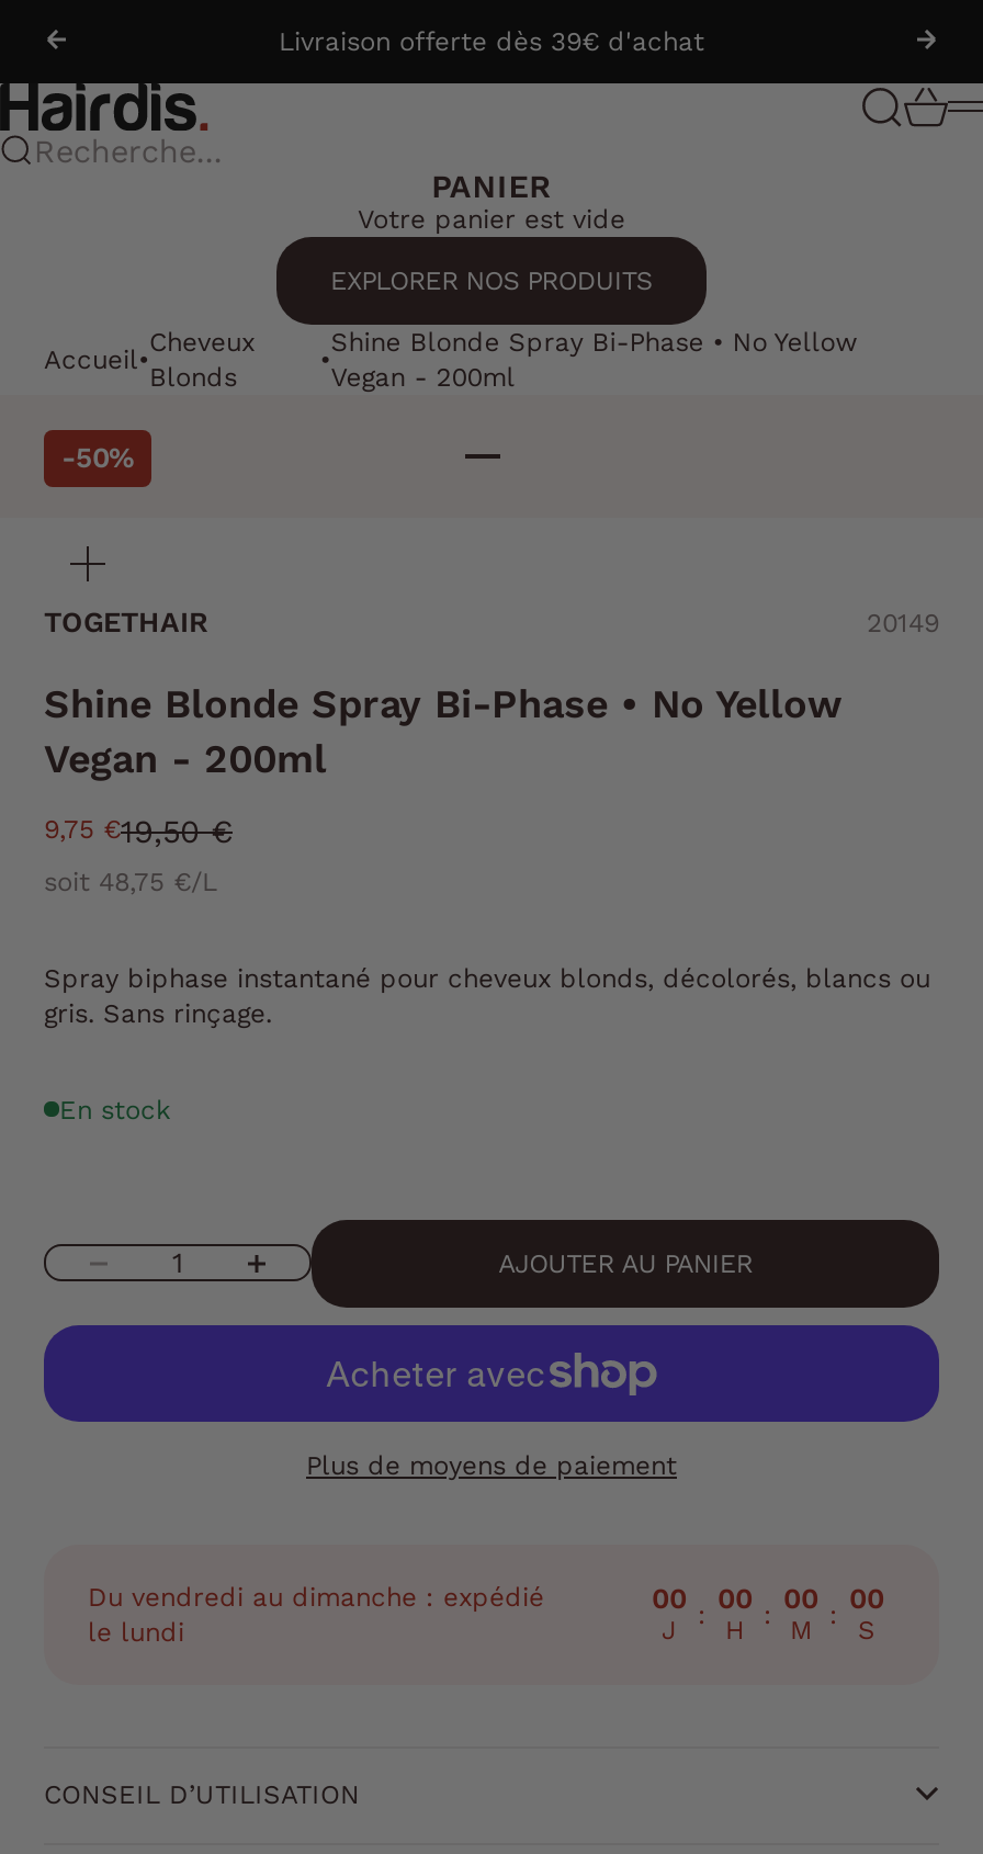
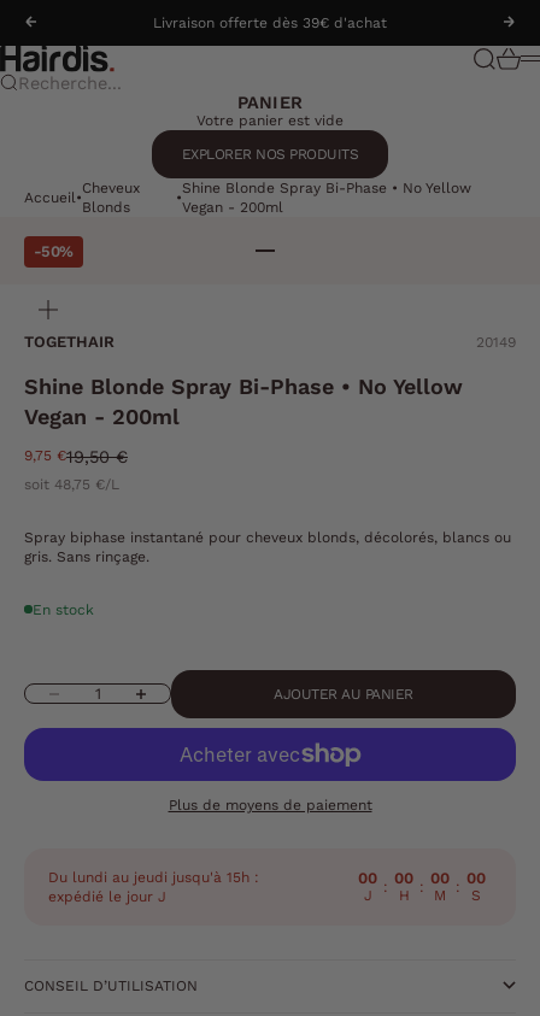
[88,1581,544,1647] Du vendredi au dimanche : expédié | le lundi -> [48,869,259,905] Du lundi au jeudi jusqu'à 15h : | expédié le jour J

